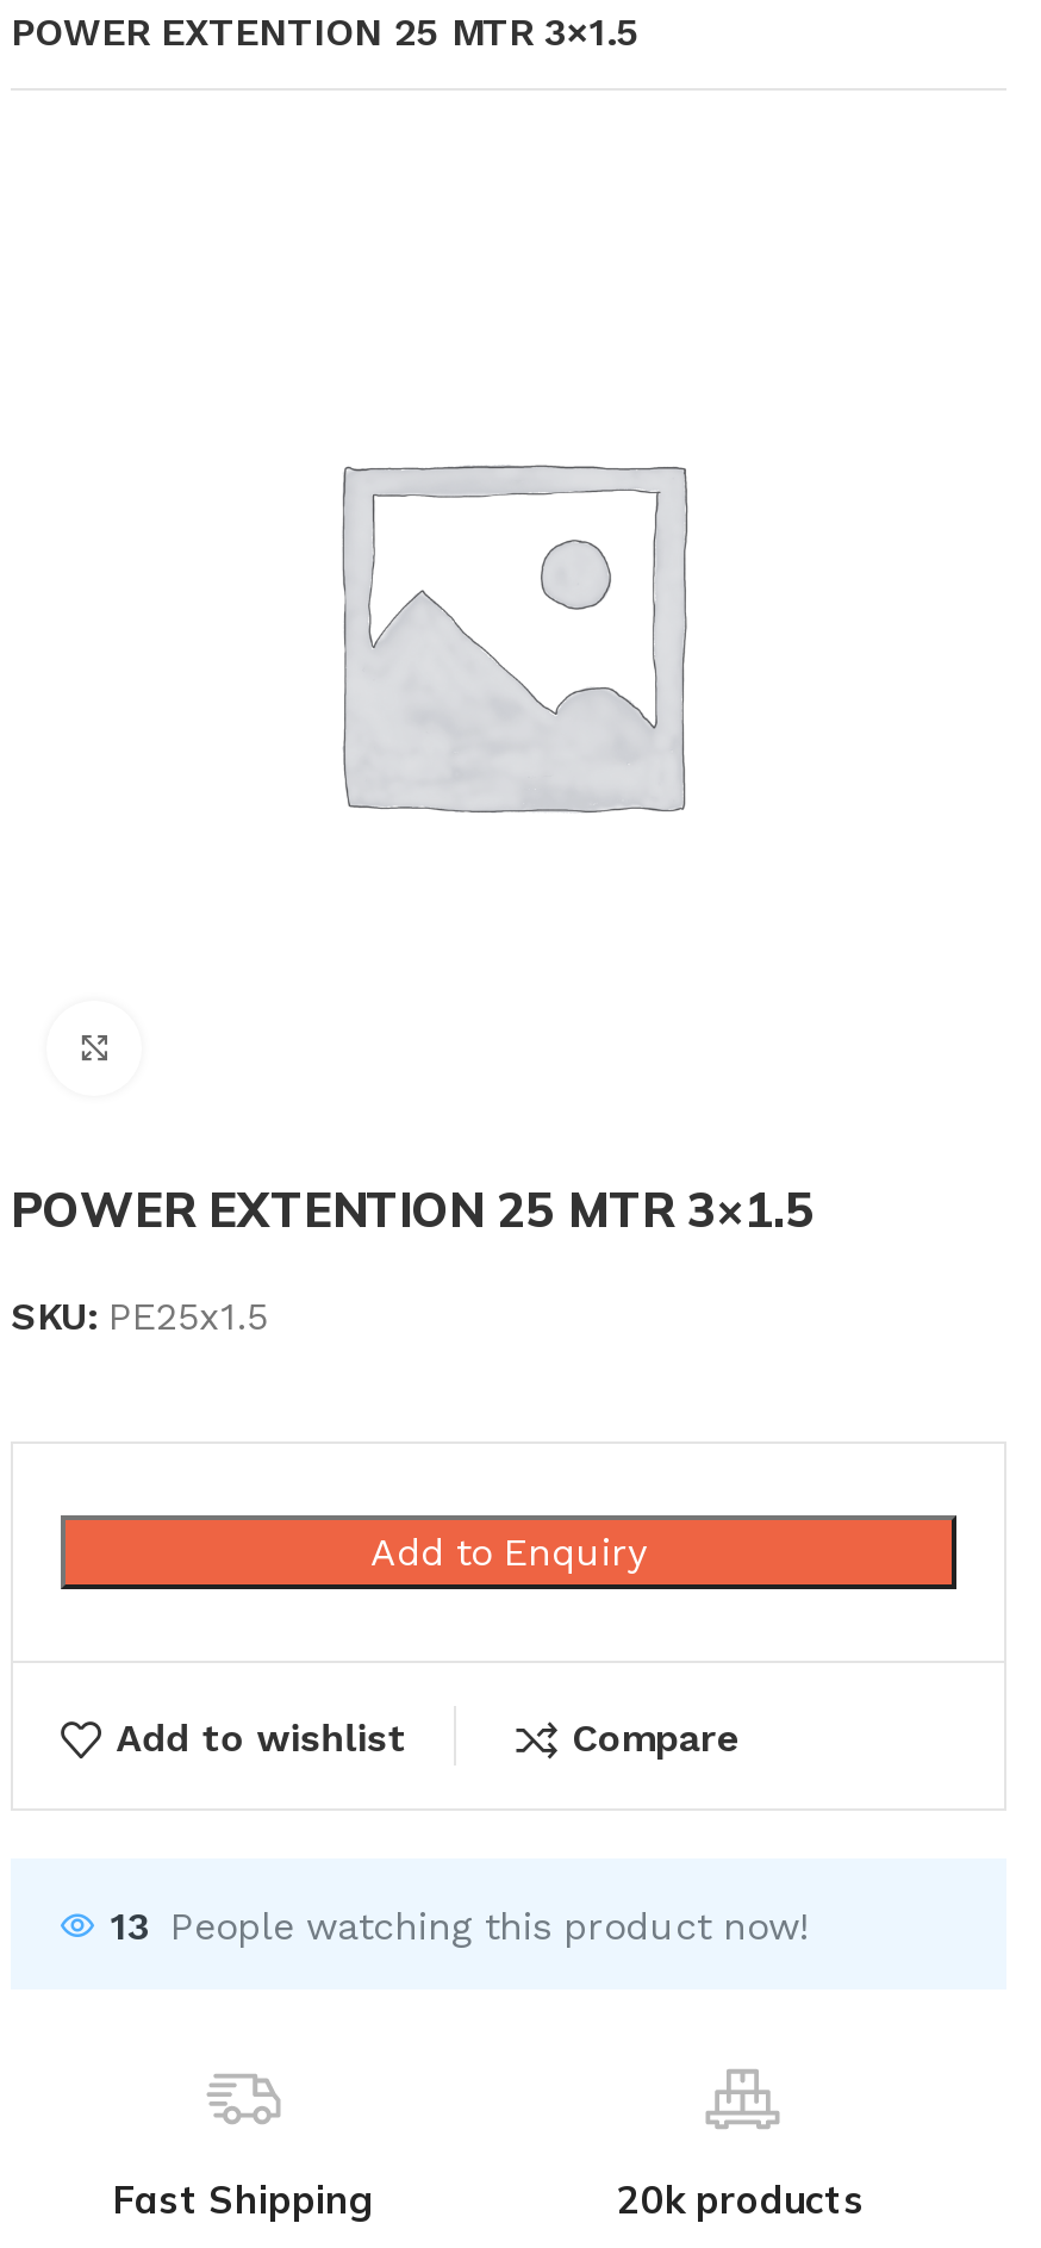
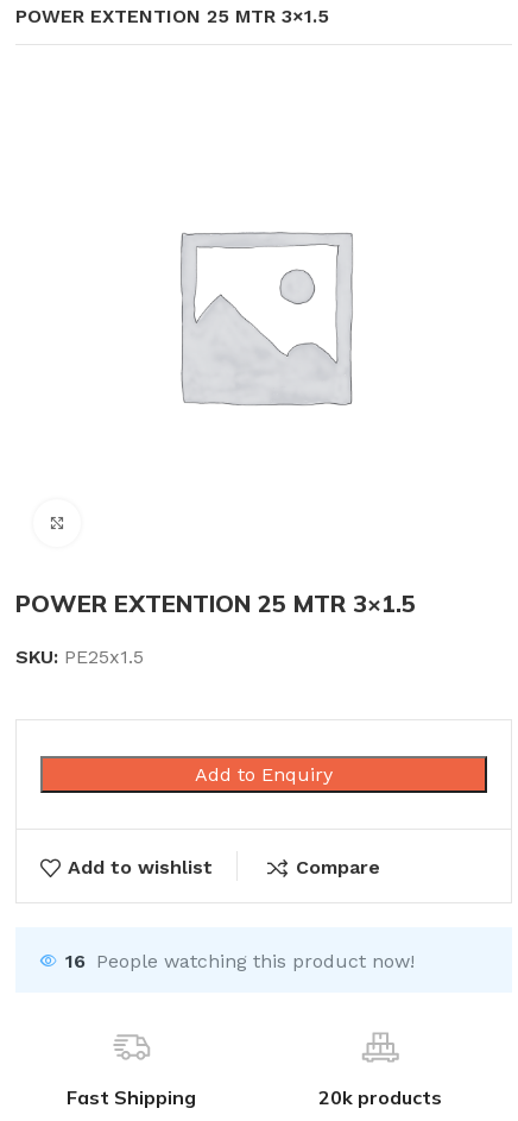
[111,1904,809,1949] 13 People watching this product now! -> [65,950,415,972] 16 People watching this product now!

